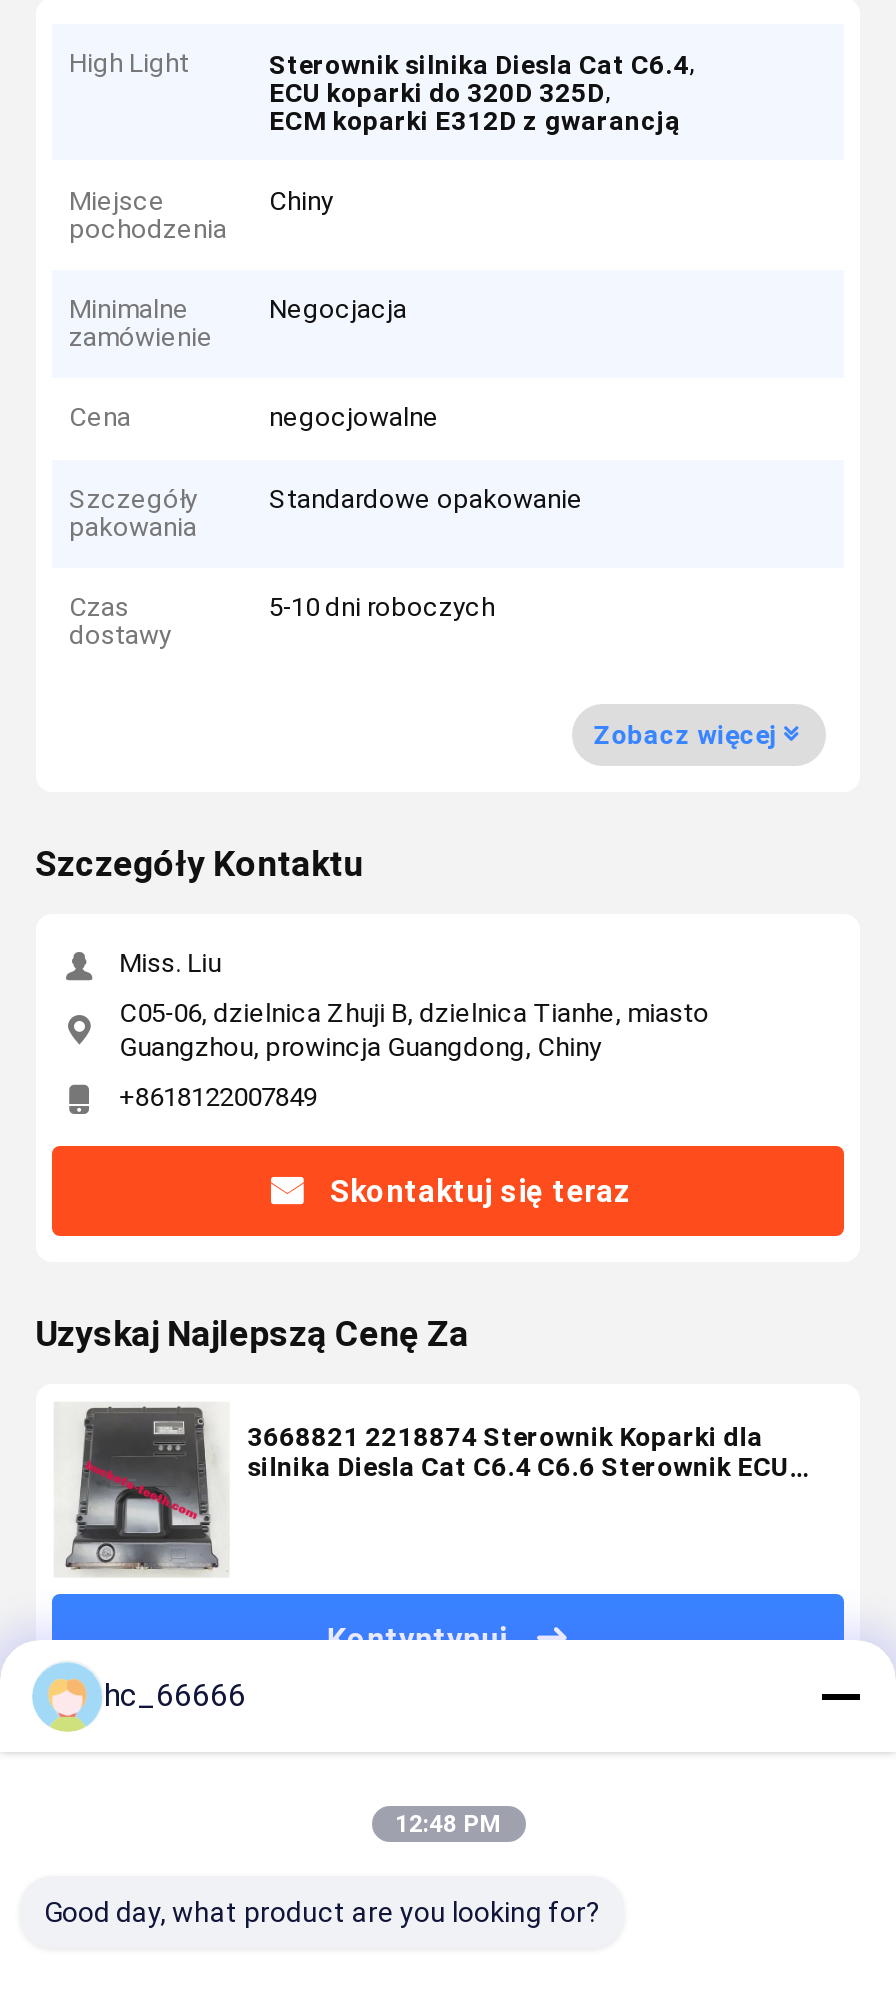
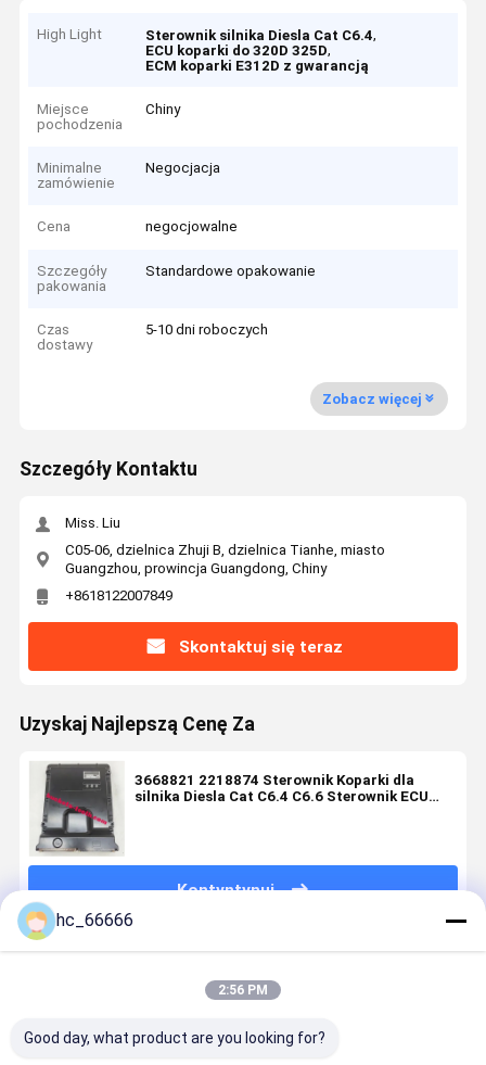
[395,1810,501,1838] 12:48 PM -> [218,982,268,998] 2:56 PM

